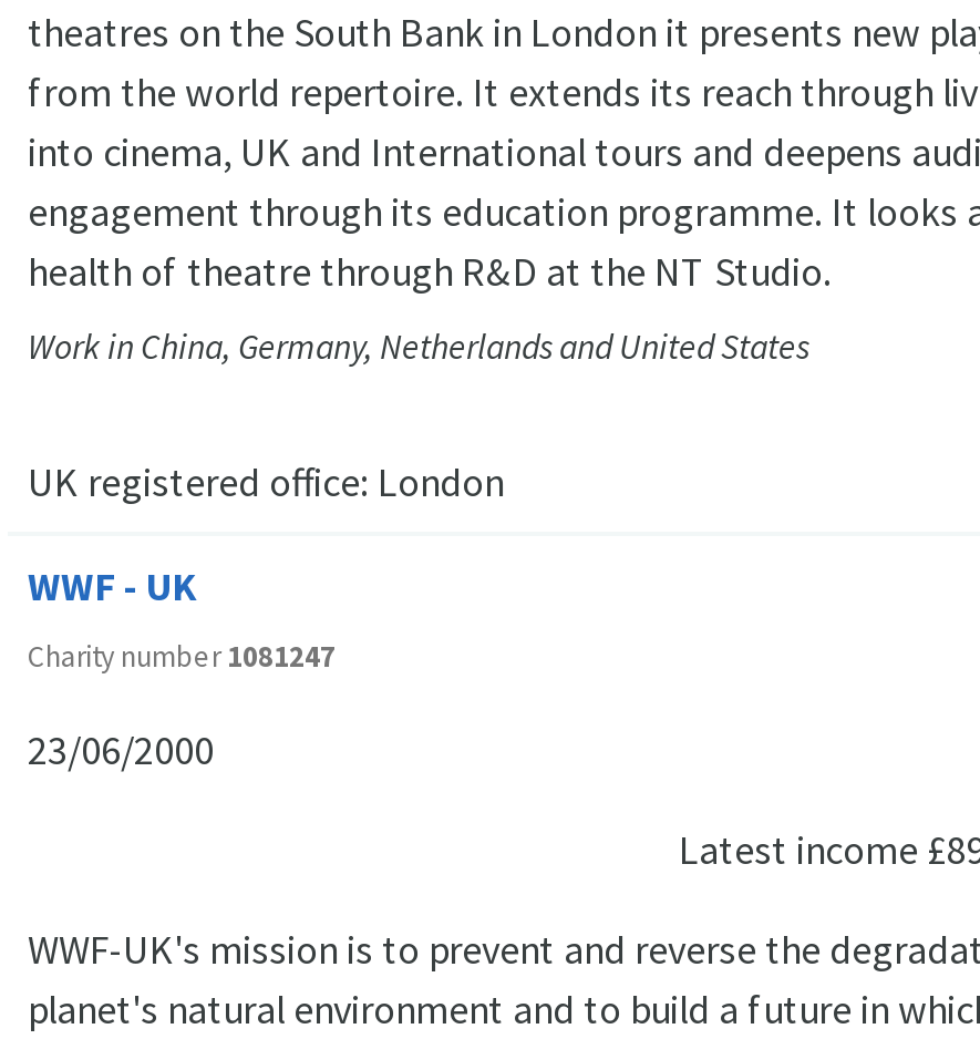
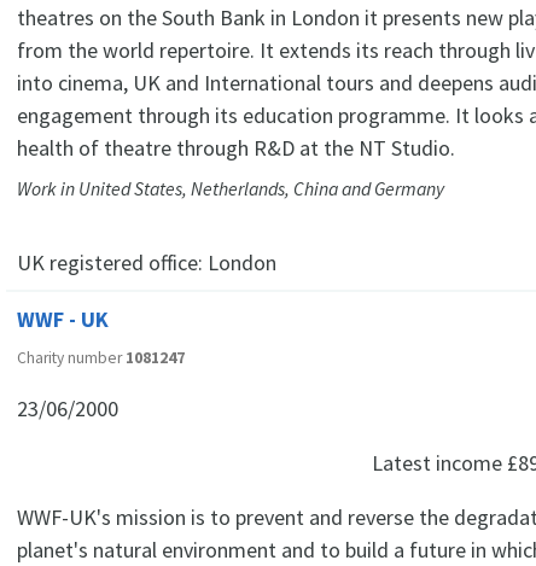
[28,325,809,367] Work in China, Germany, Netherlands and United States -> [17,177,444,200] Work in United States, Netherlands, China and Germany

